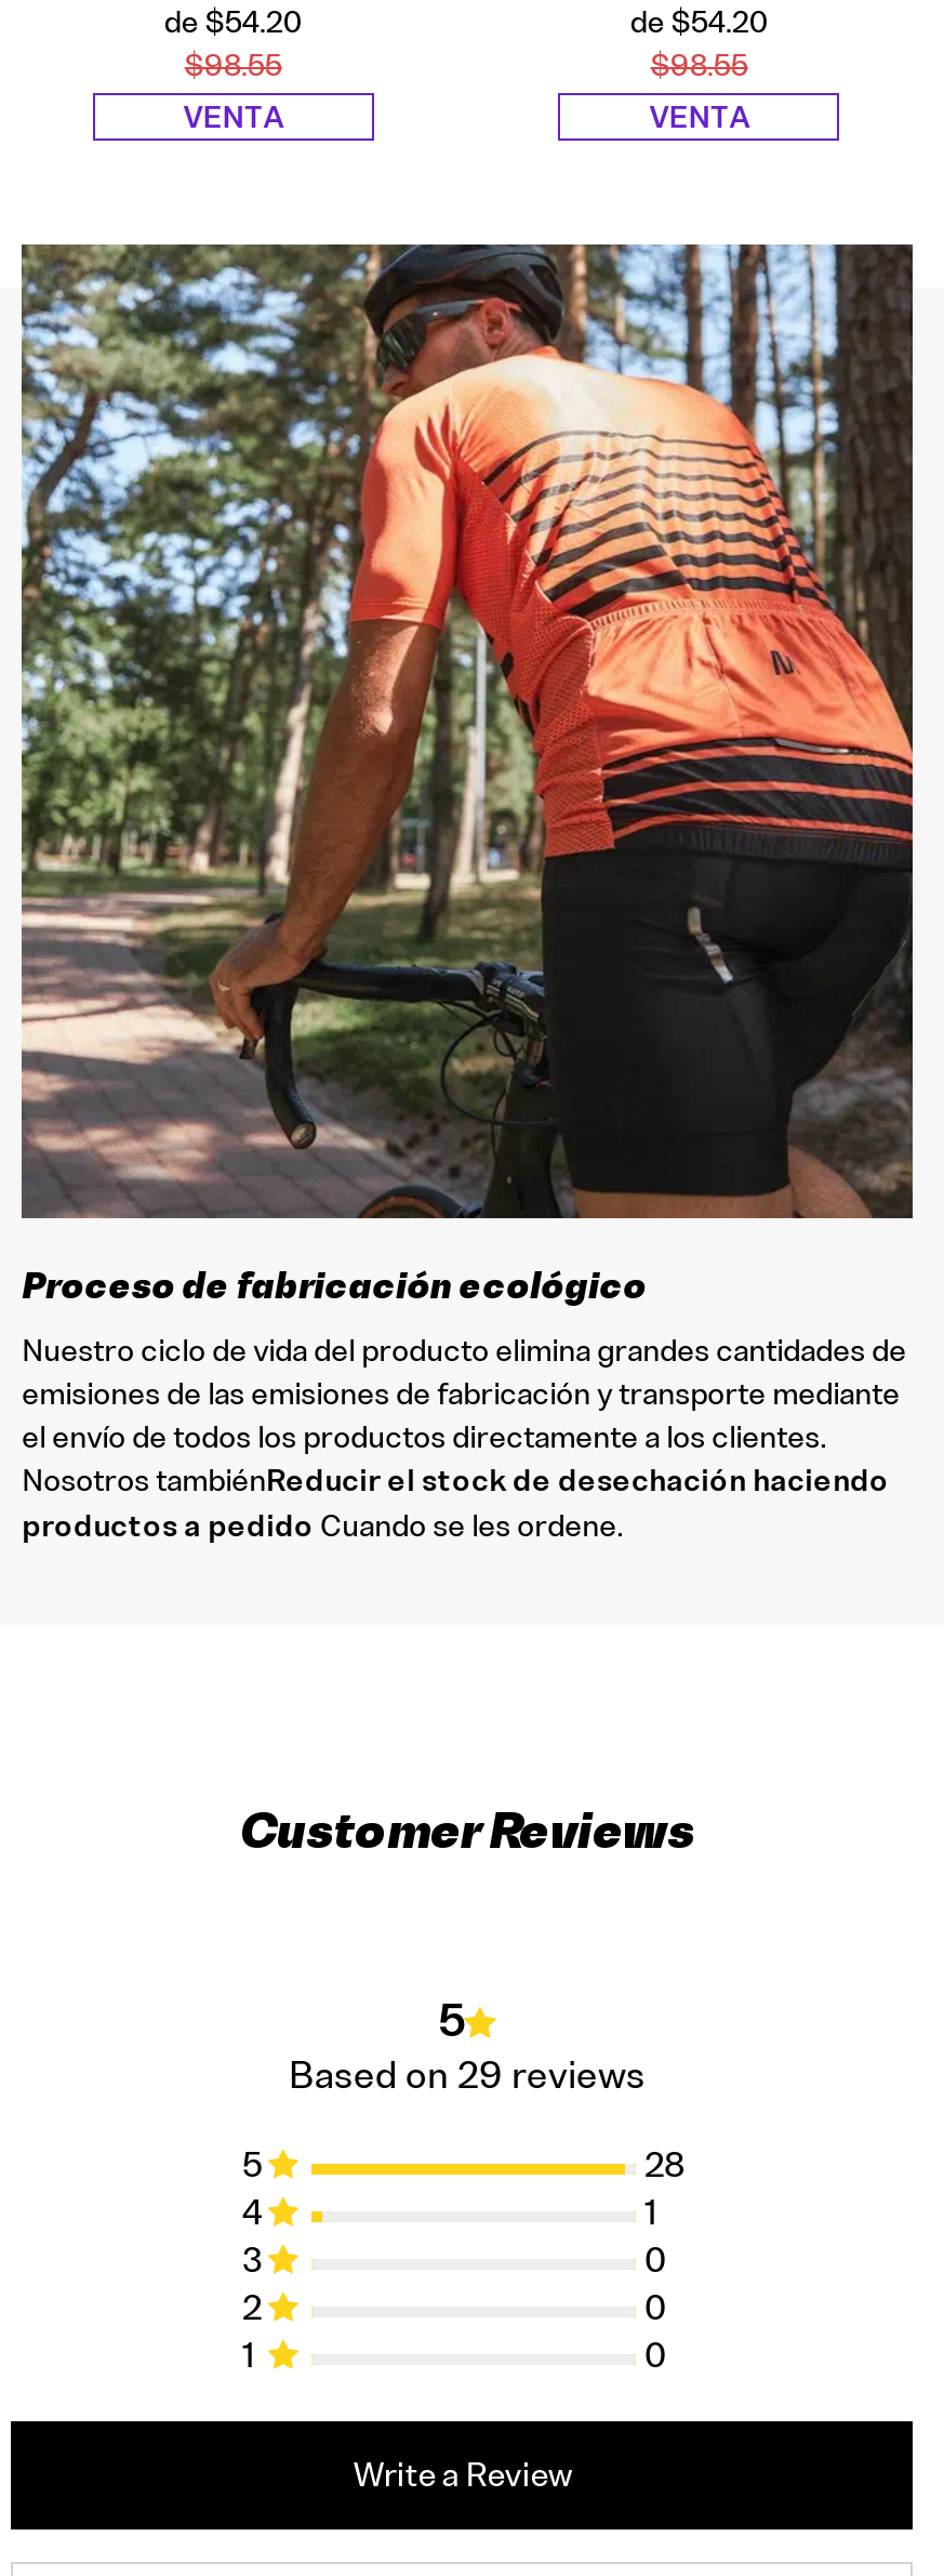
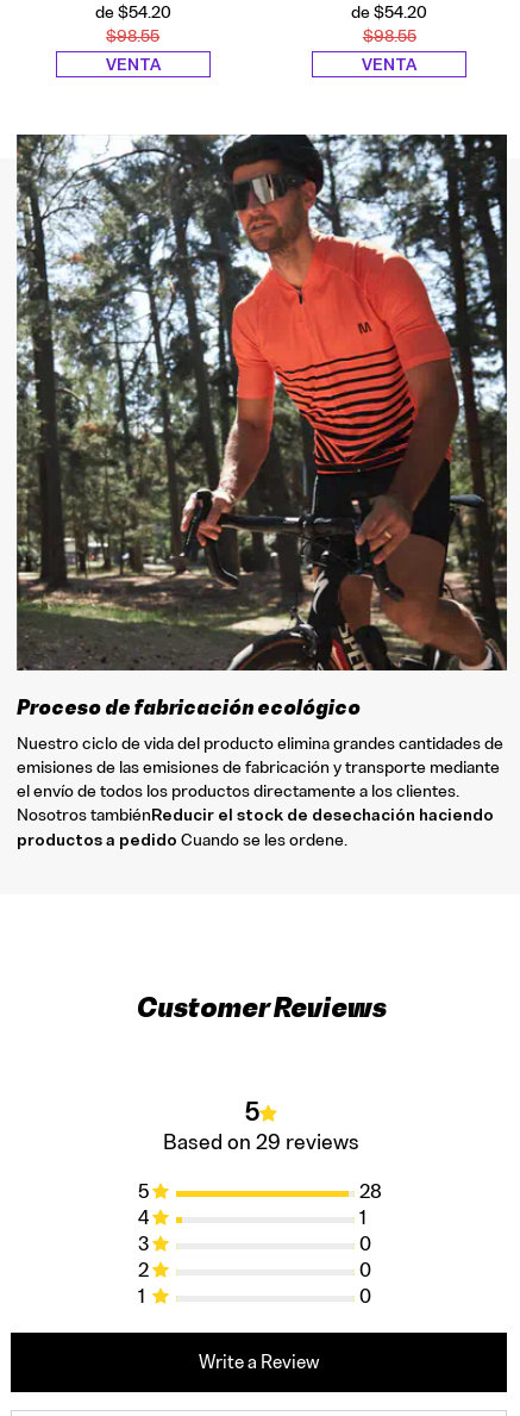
[22,242,915,1220] [image] -> [15,133,508,672] [image]

